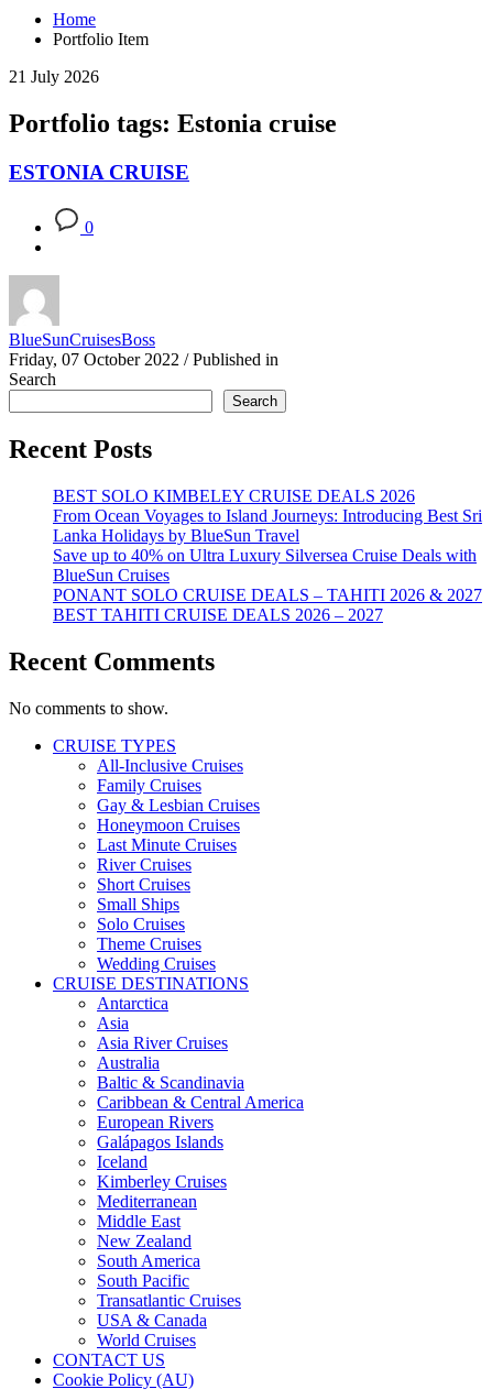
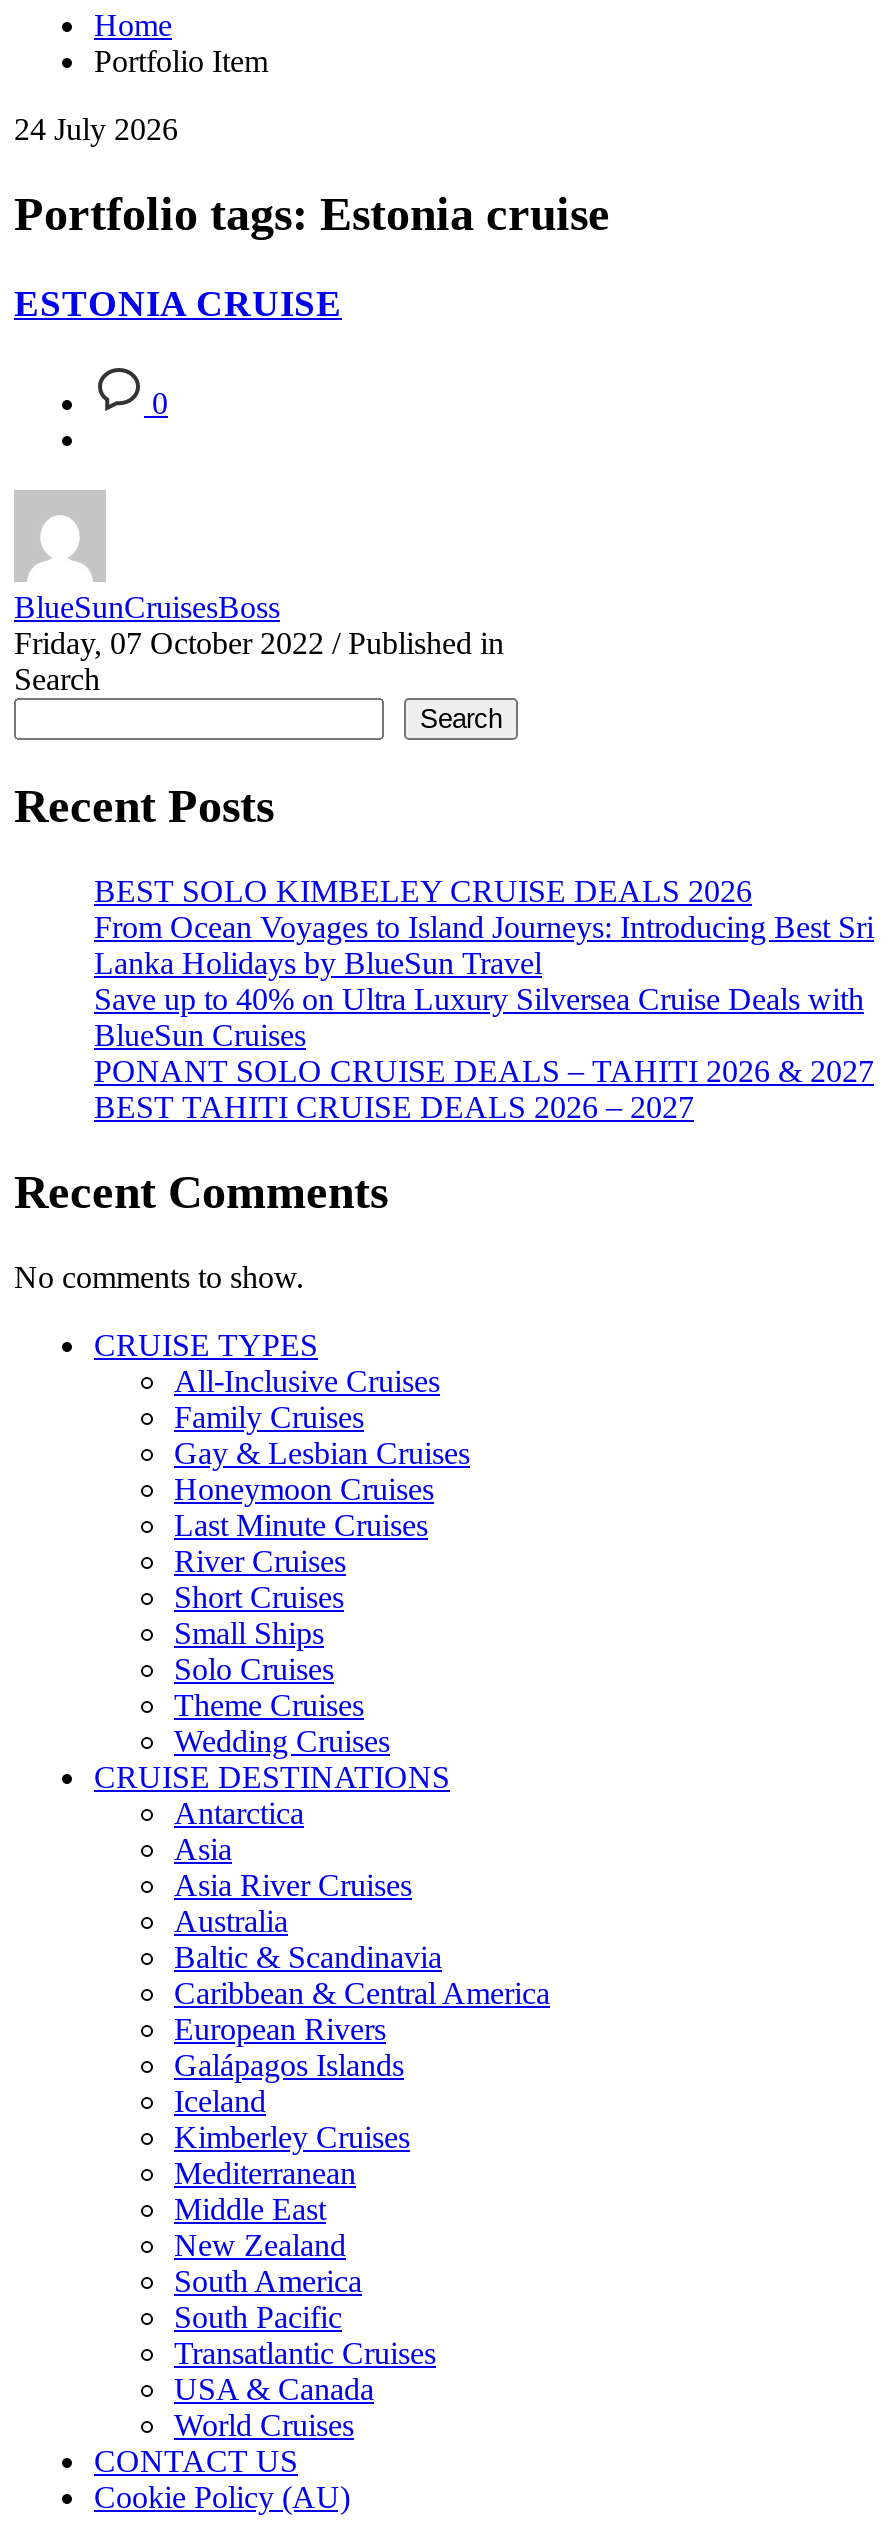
[9,68,99,86] 21 July 2026 -> [14,113,178,147] 24 July 2026

